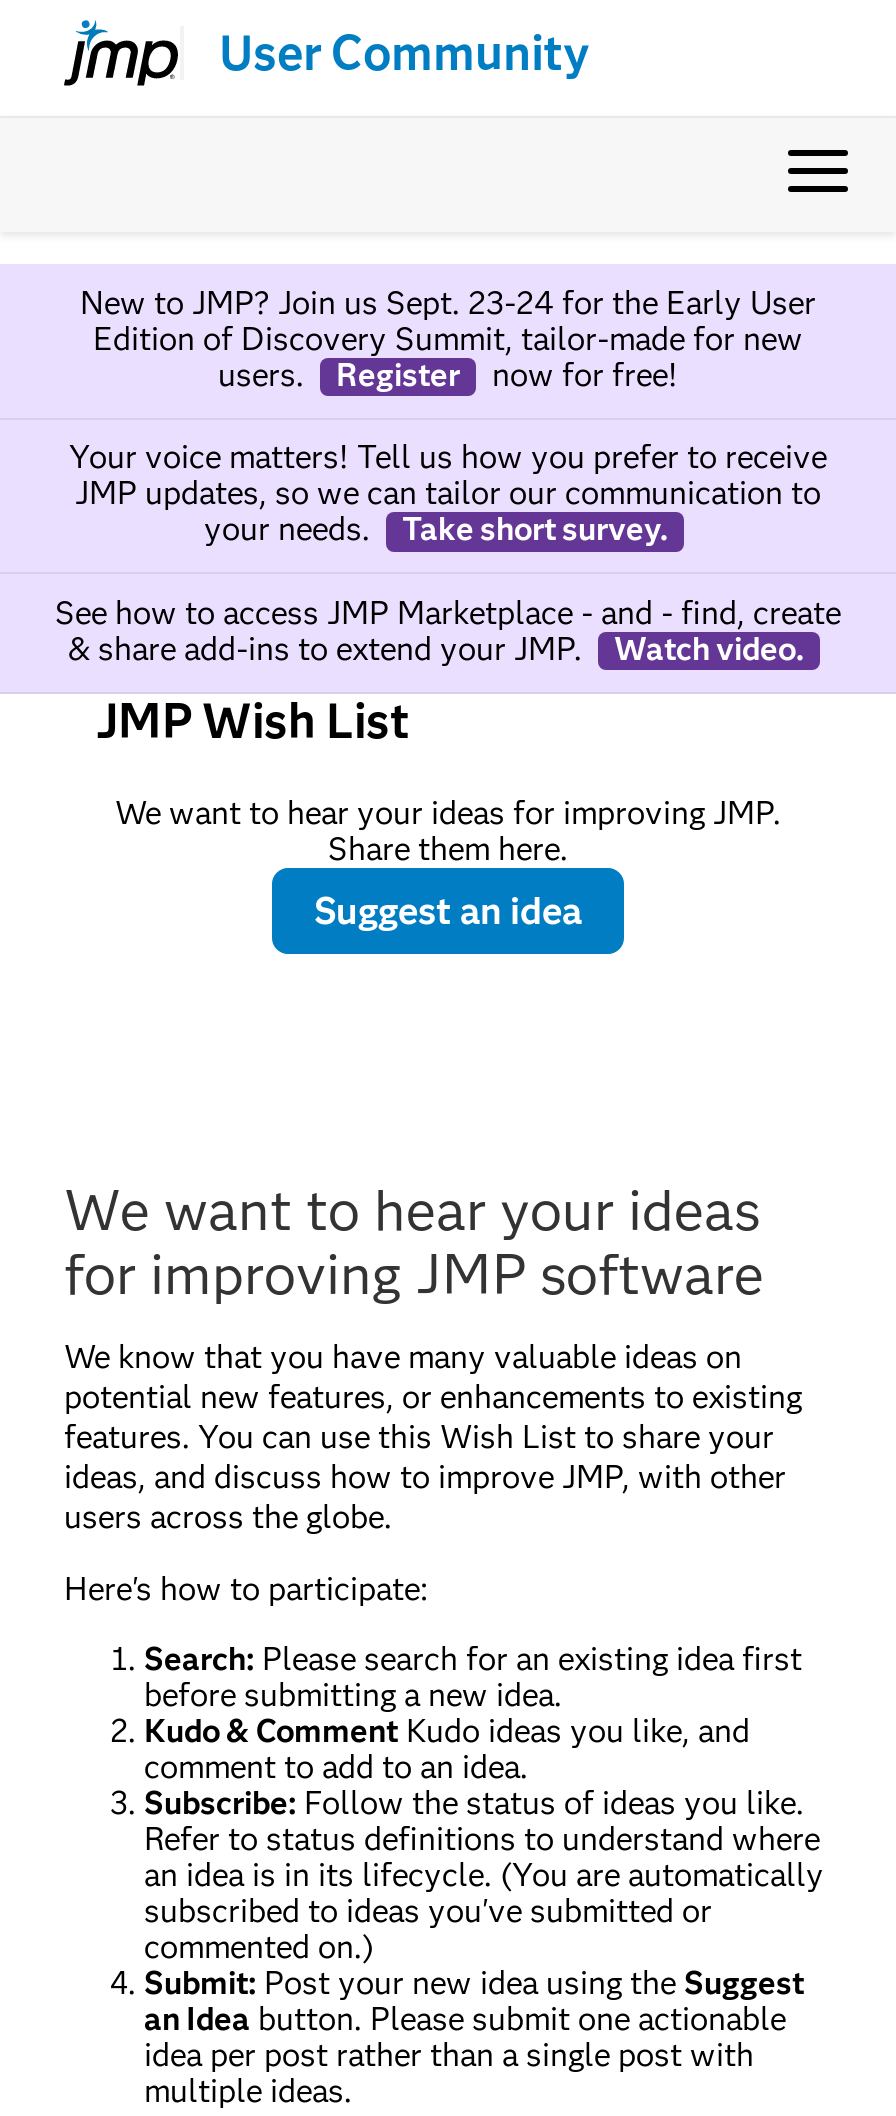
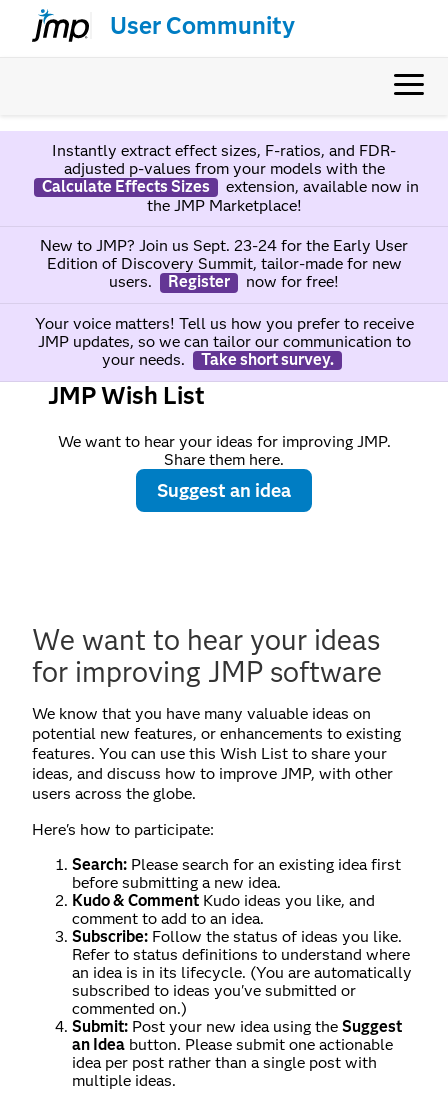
none -> [41,141,418,215] Instantly extract effect sizes, F-ratios, and FDR- | adjusted p-values from your models with the | Calculate Effects Sizes | extension, available now in | the JMP Marketplace!
moved [69,284,827,548] -> [34,236,413,369]: New to JMP? Join us Sept. 23-24 for the Early User | Edition of Discovery Summit, tailor-made for new | users. | ... | your needs. | Take short survey.
[55,593,841,667] See how to access JMP Marketplace - and - find, create | & share add-ins to extend your JMP. | Watch video. -> none

